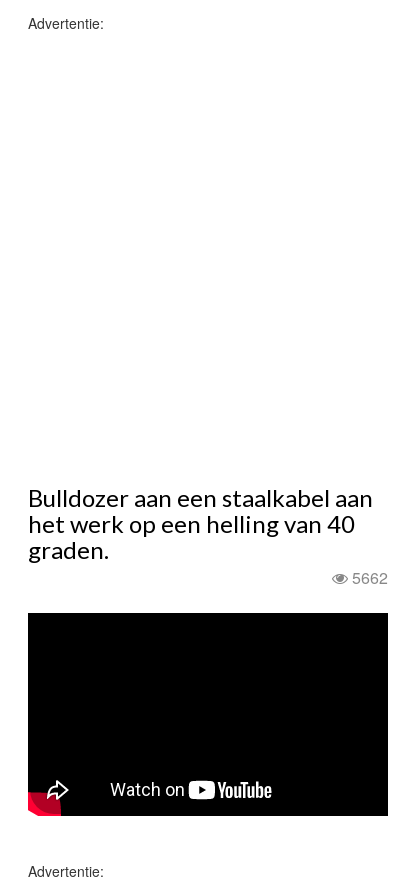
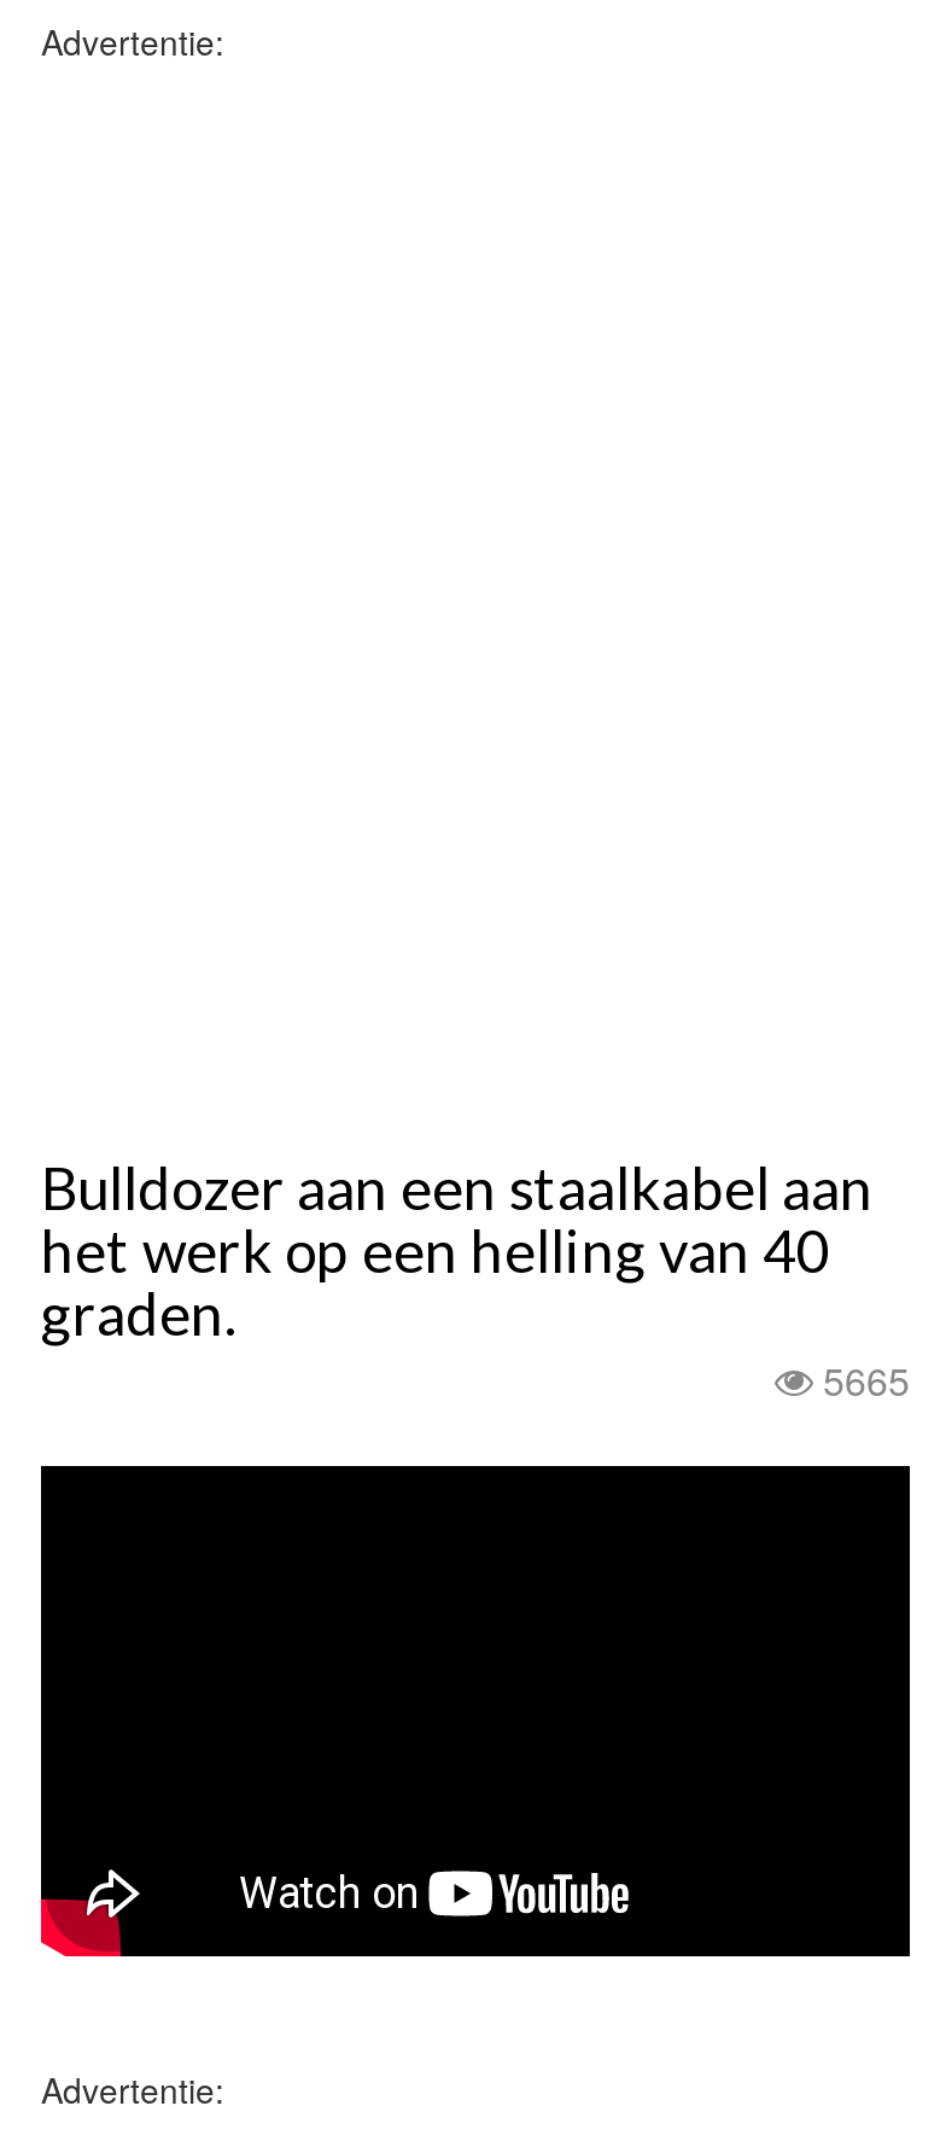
[352,566,388,589] 5662 -> [823,1353,910,1408] 5665

